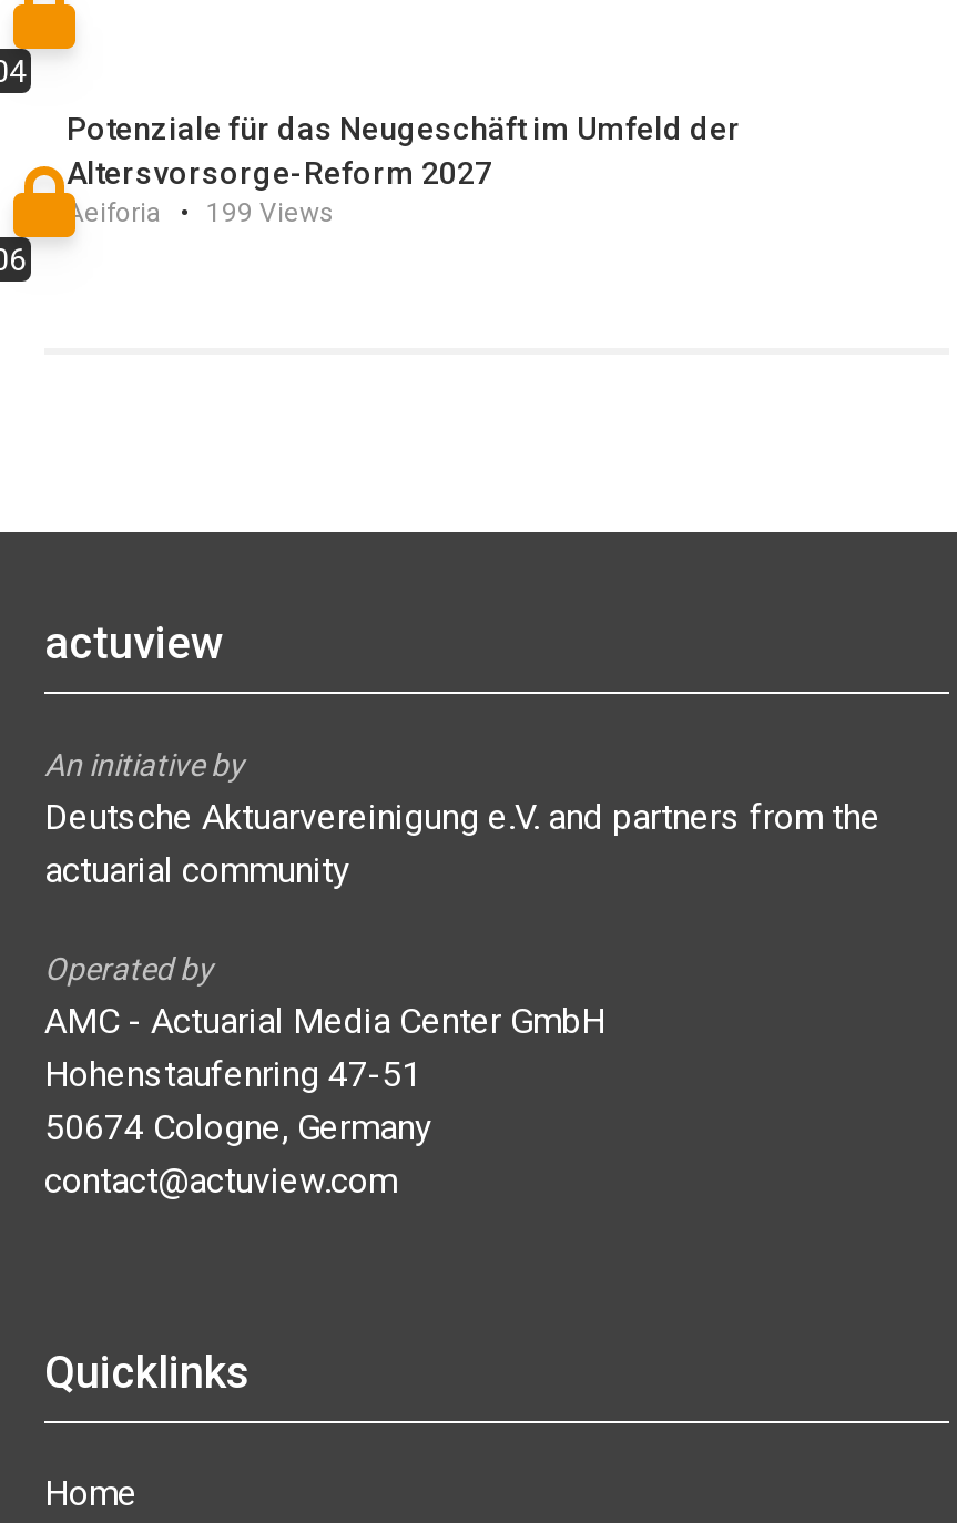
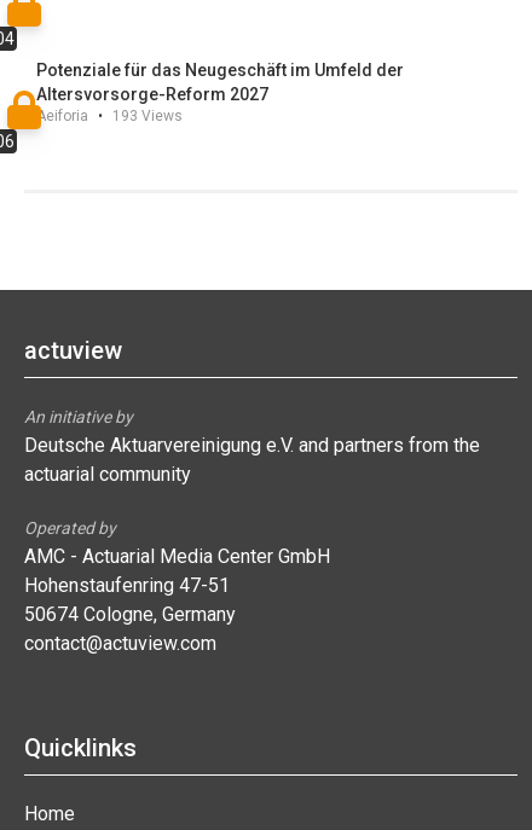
[67,197,335,228] Aeiforia • 199 Views -> [36,108,183,124] Aeiforia • 193 Views

